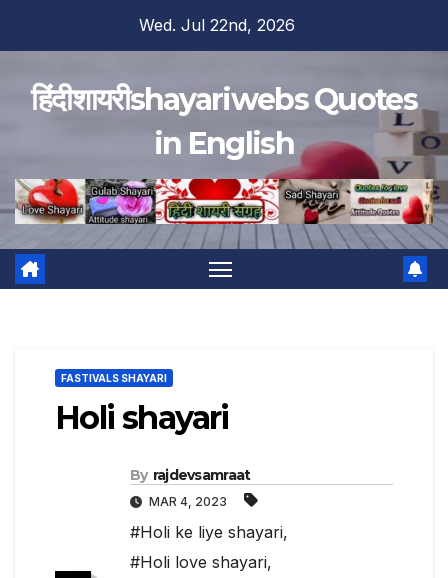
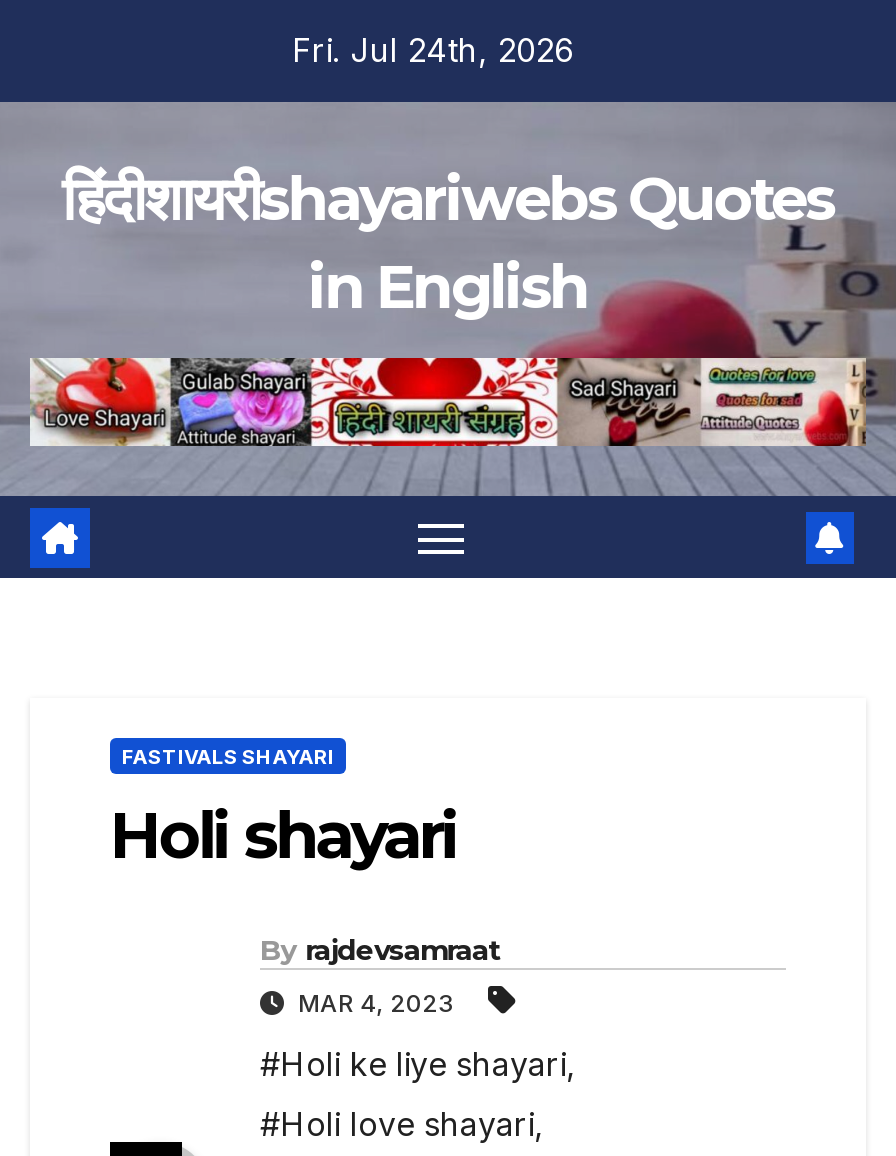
[138,15,294,35] Wed. Jul 22nd, 2026 -> [292,30,574,70] Fri. Jul 24th, 2026

